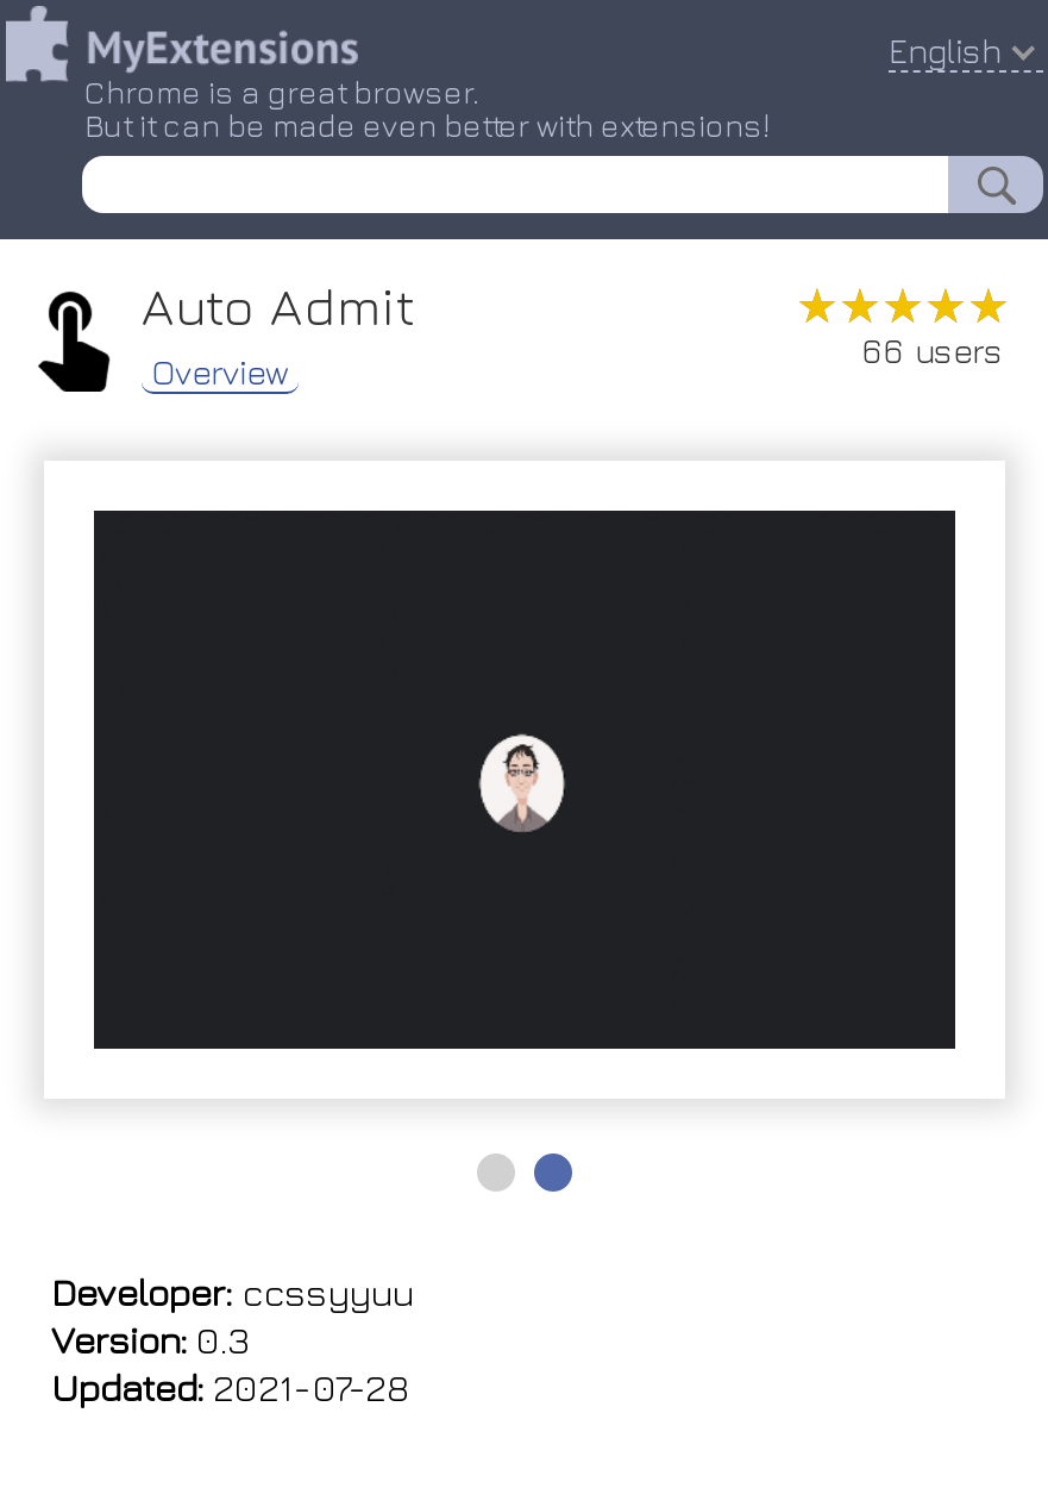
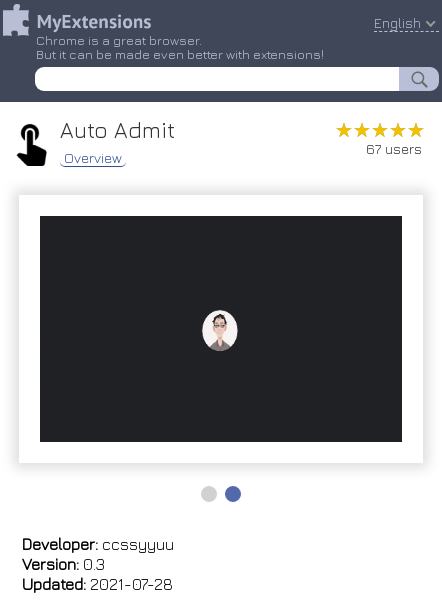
[862,330,1003,370] 66 users -> [366,140,422,157] 67 users

